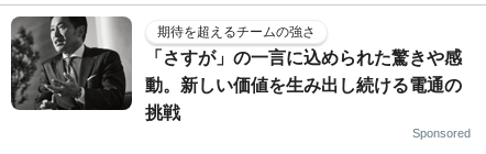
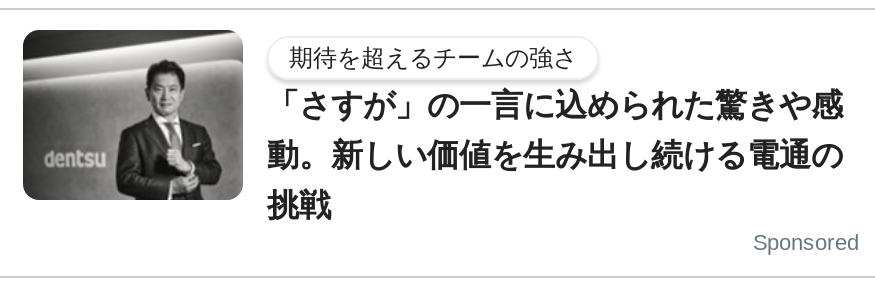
[11,16,132,110] [image] -> [23,28,243,202] [image]

